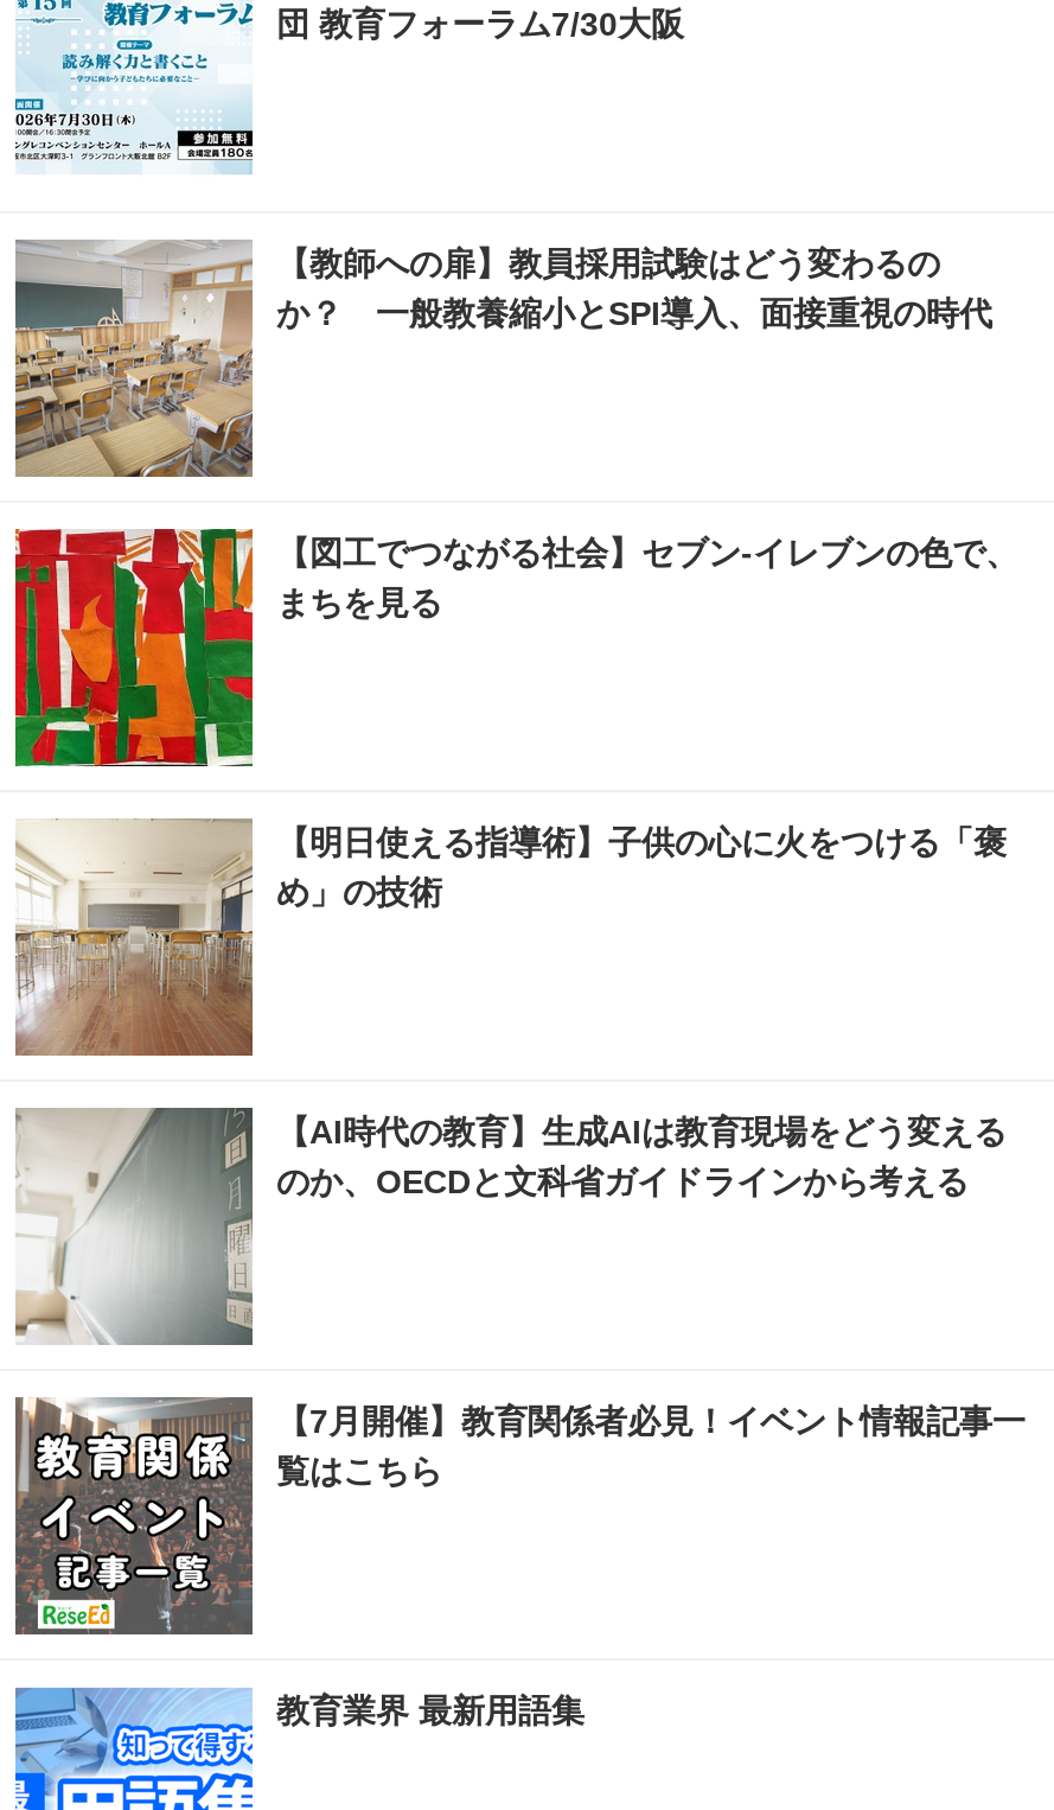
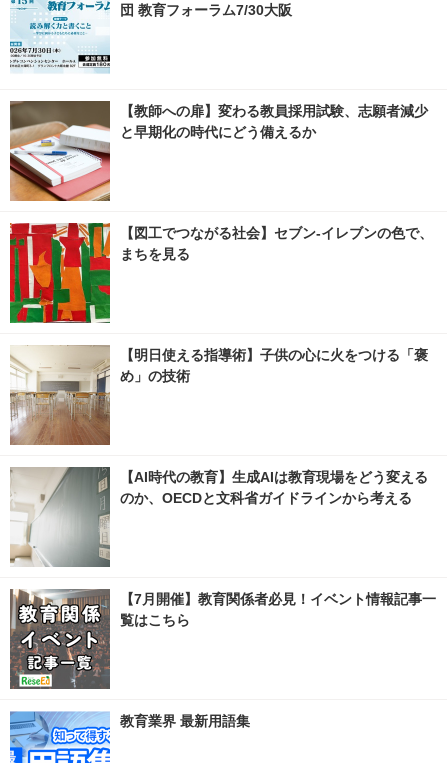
[13,240,992,479] [image] | 【教師への扉】教員採用試験はどう変わるの | か？ 一般教養縮小とSPI導入、面接重視の時代 -> [9,100,428,202] [image] | 【教師への扉】変わる教員採用試験、志願者減少 | と早期化の時代にどう備えるか

